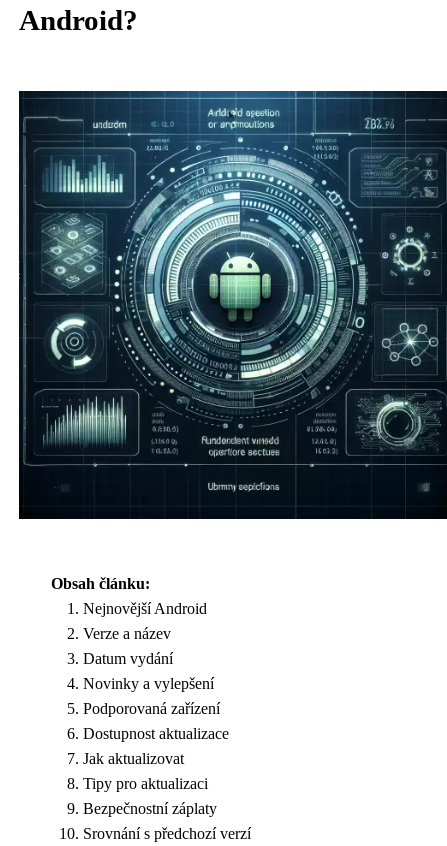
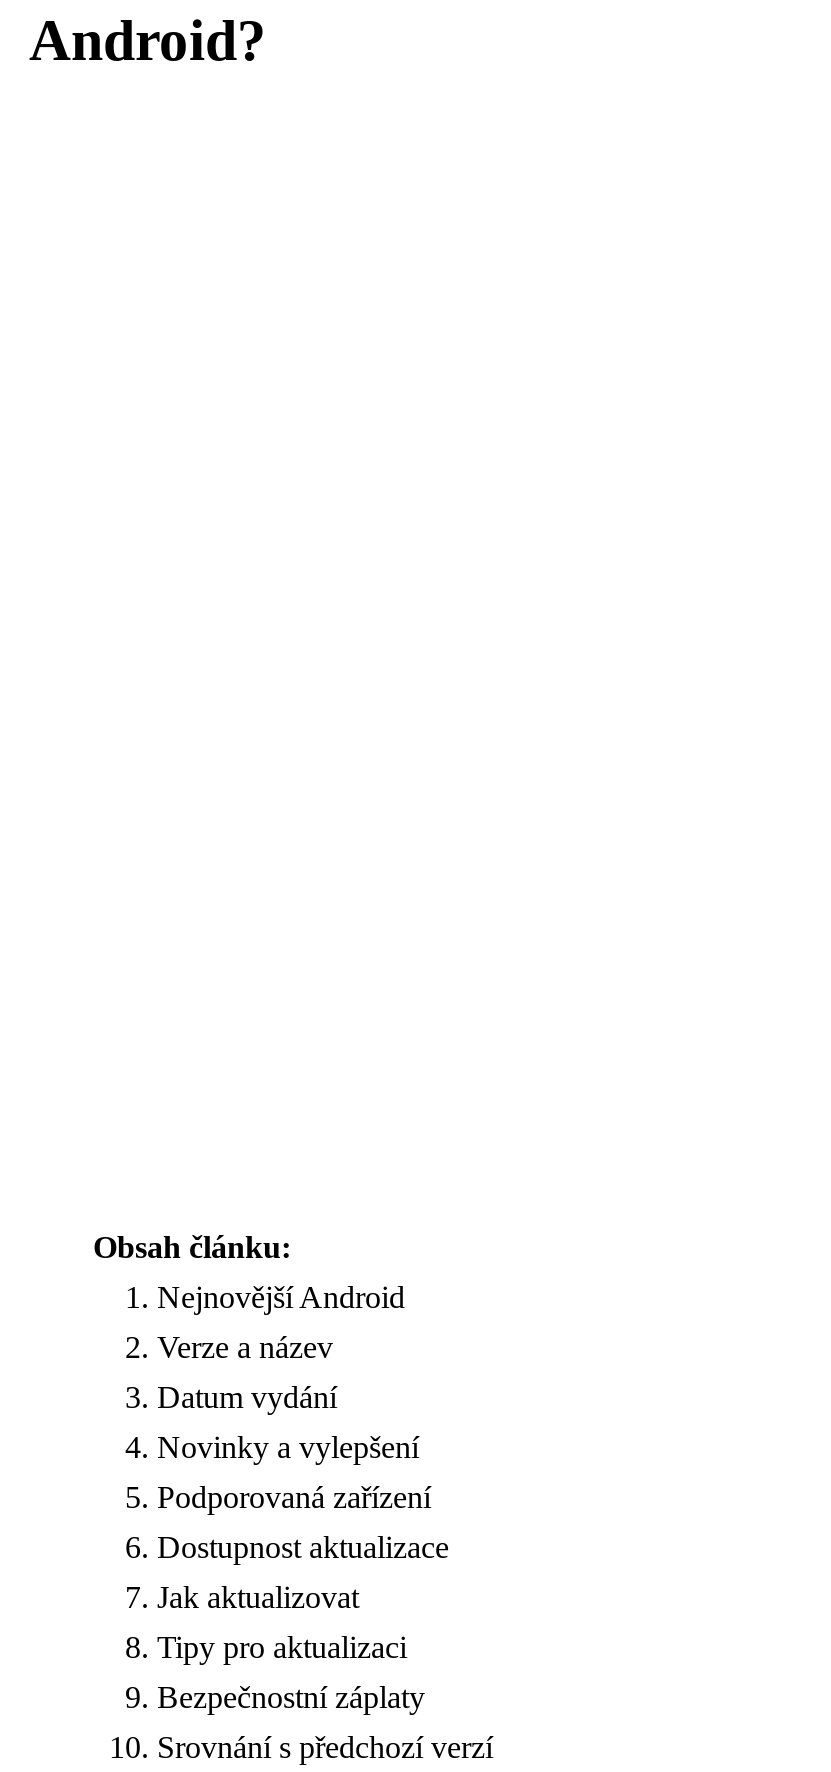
[18,90,444,520] [image] -> none

